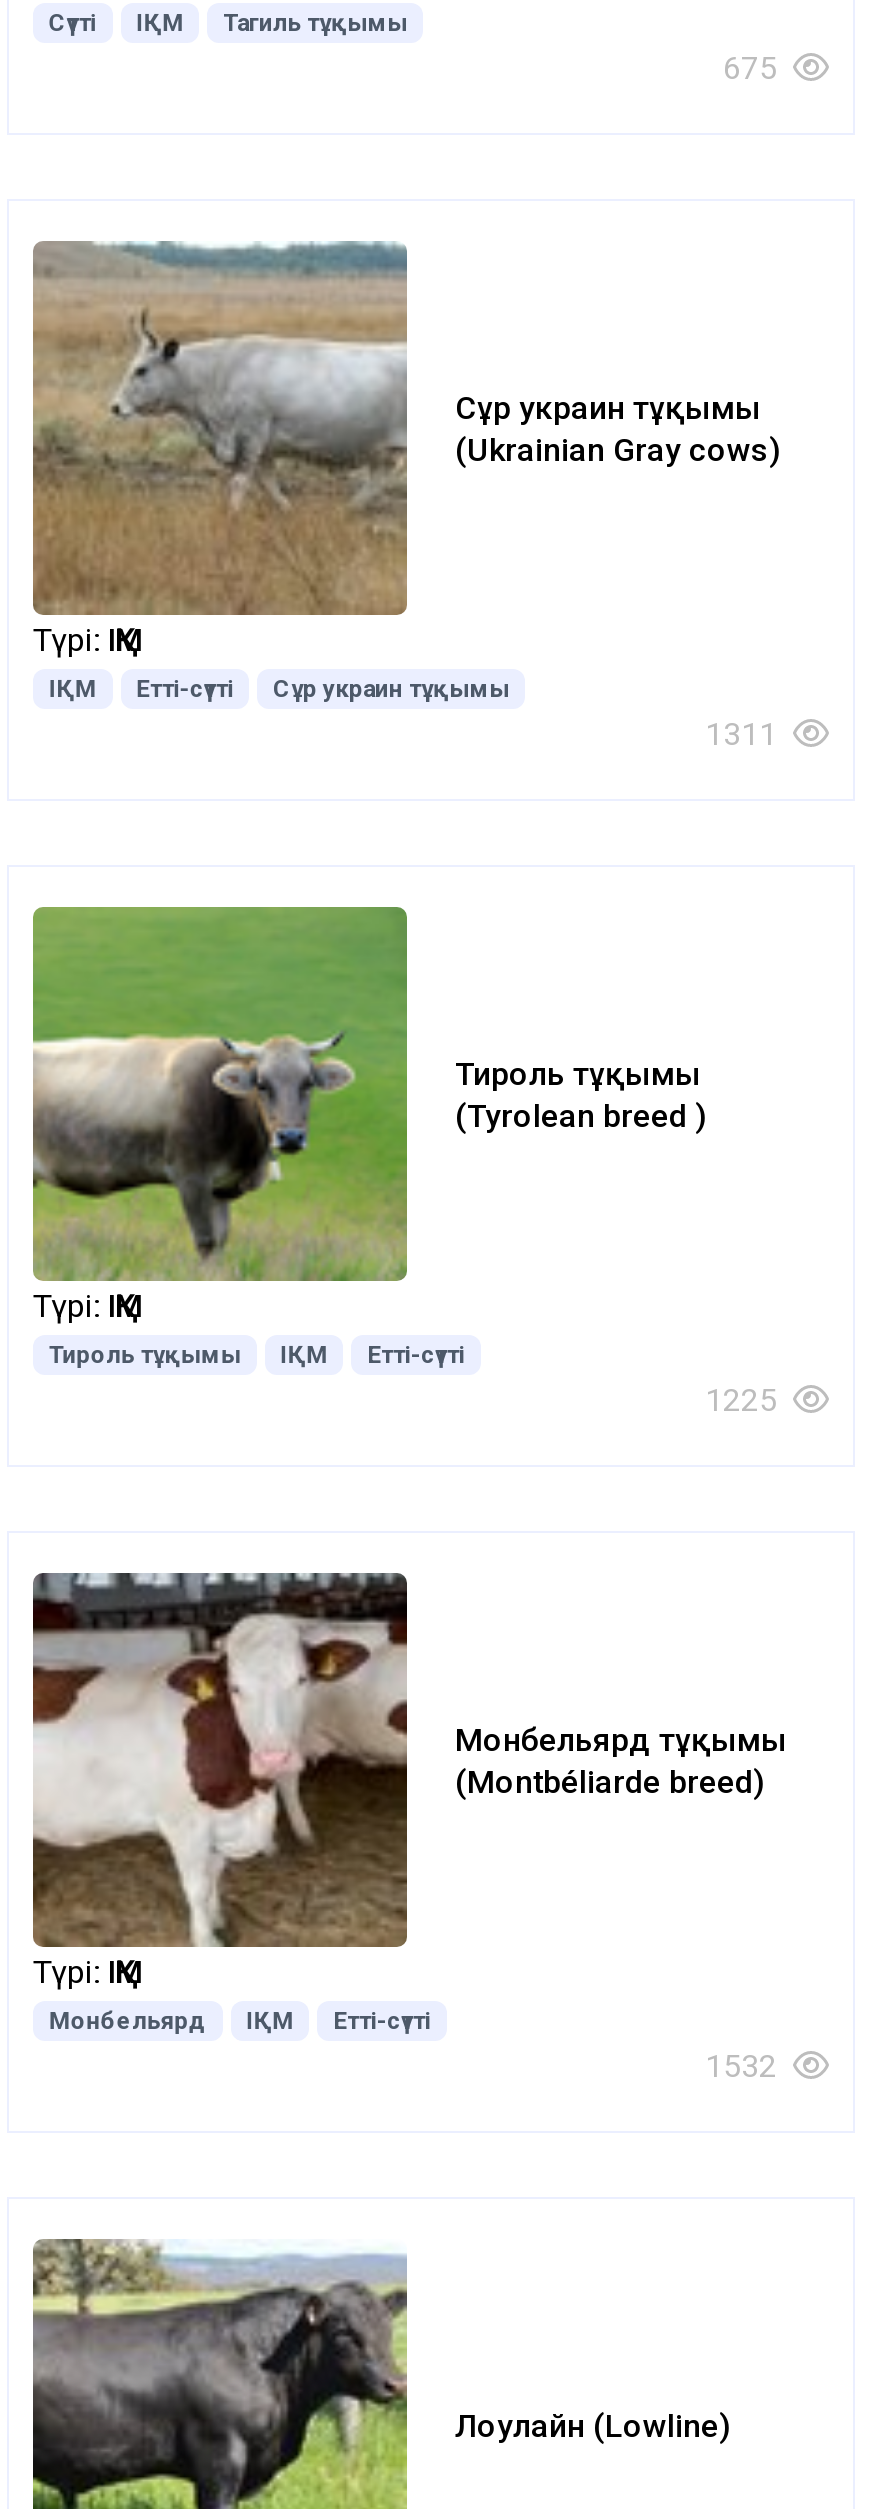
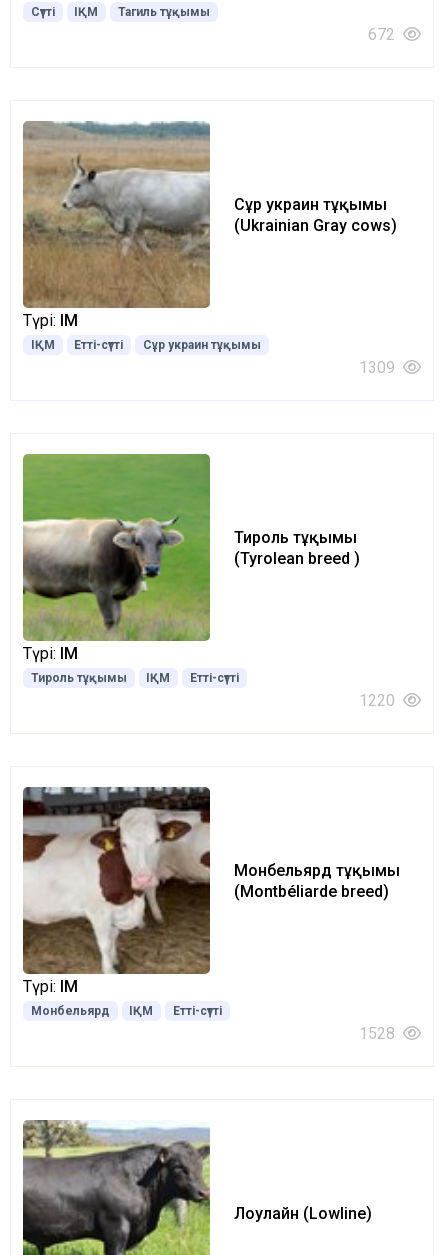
[723,49,793,87] 675 -> [368,25,403,44] 672
[705,715,793,753] 1311 -> [359,358,403,377] 1309
[705,1381,793,1419] 1225 -> [359,691,403,710] 1220
[705,2047,793,2085] 1532 -> [359,1024,403,1043] 1528

